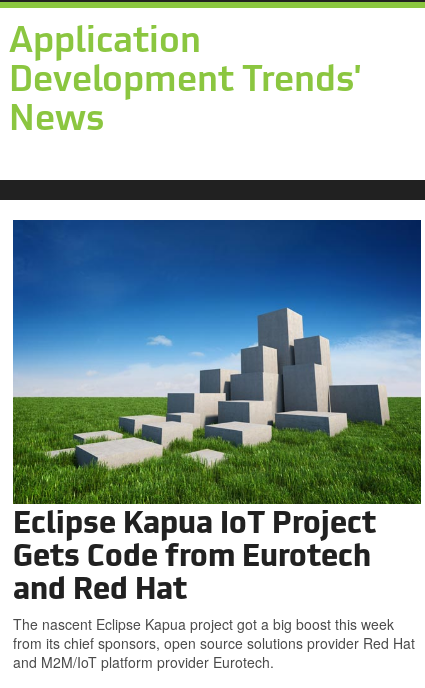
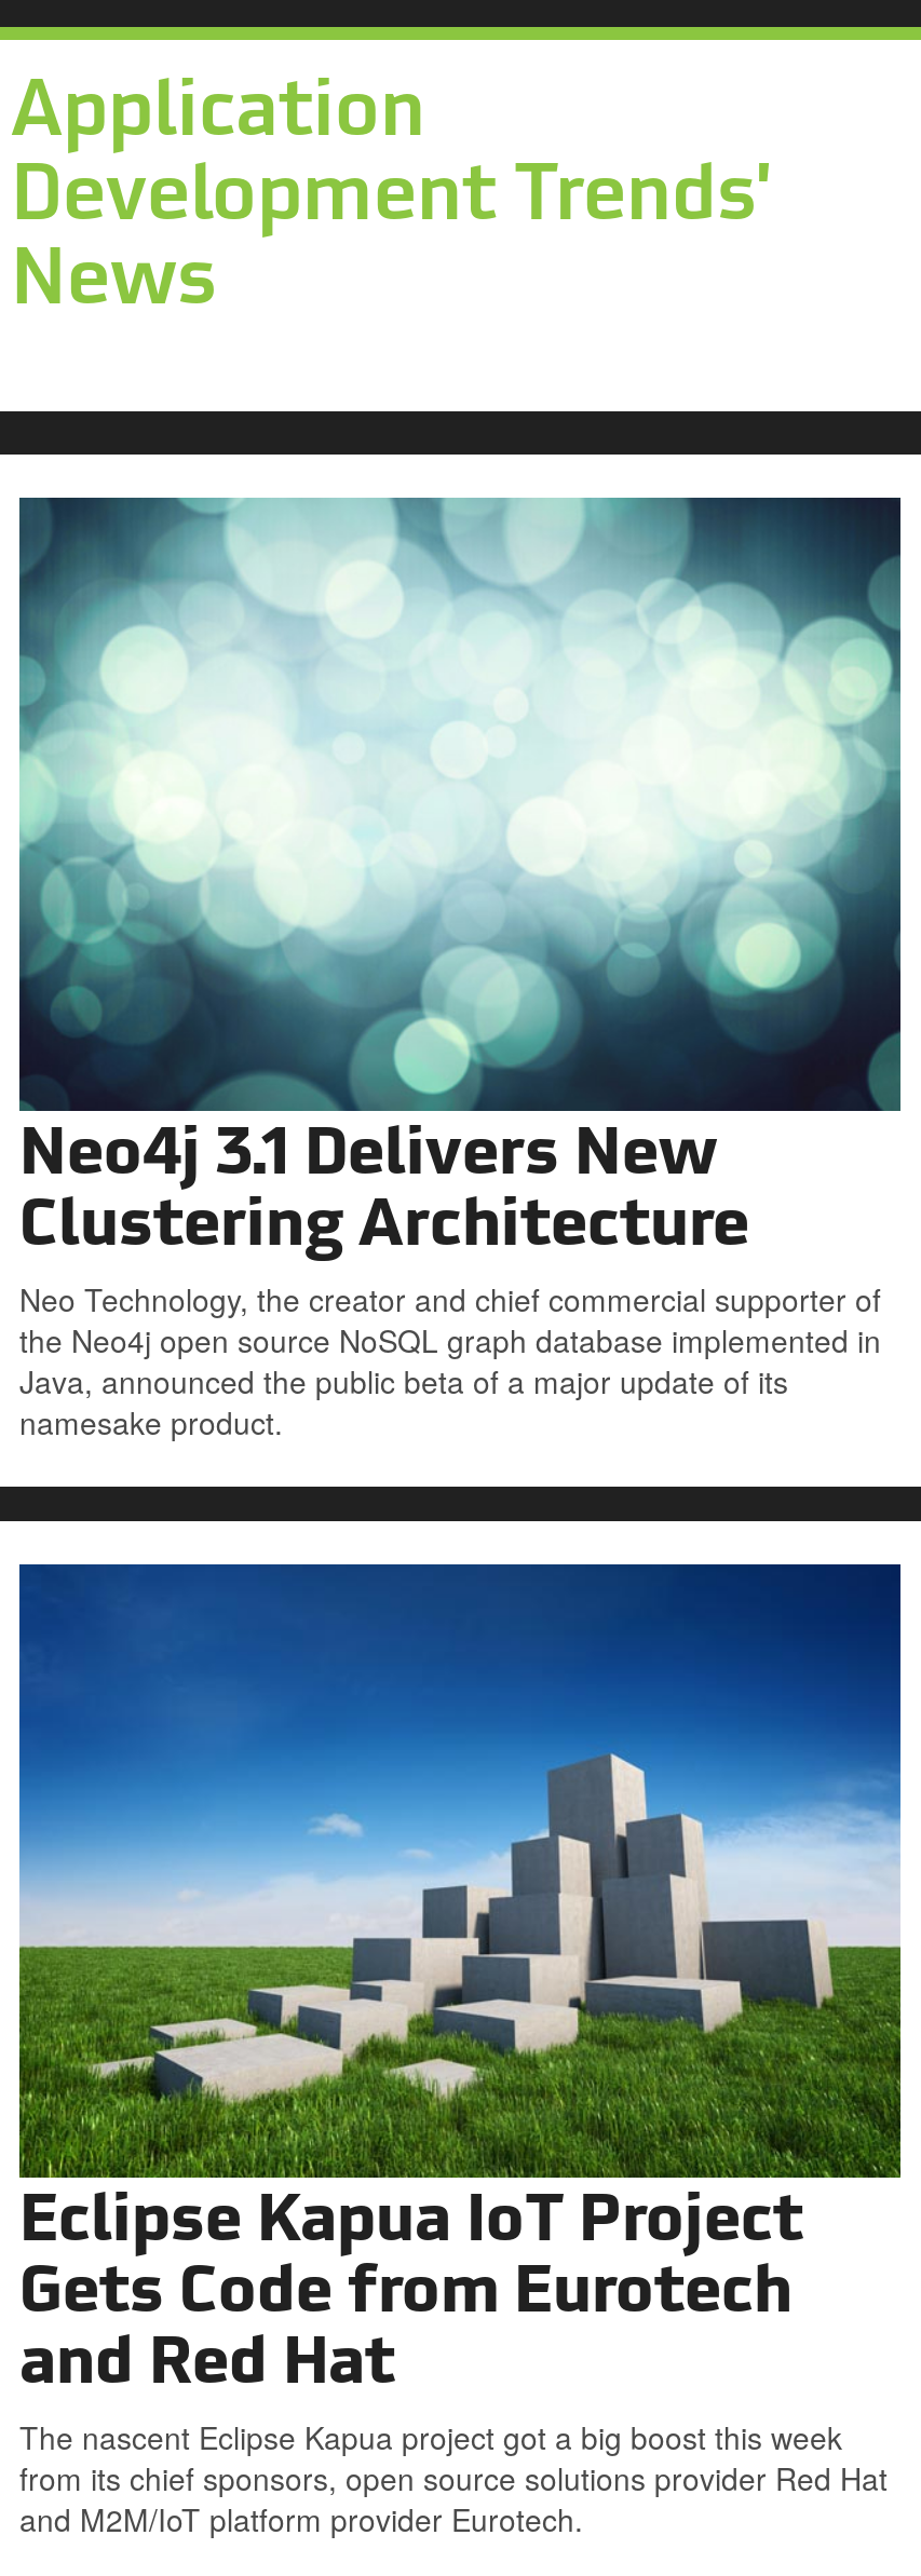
none -> [19,496,903,1444] [image] | Neo4j 3.1 Delivers New | Clustering Architecture | Neo Technology, the creator and chief commercial supporter of | the Neo4j open source NoSQL graph database implemented in | Java, announced the public beta of a major update of its | namesake product.

